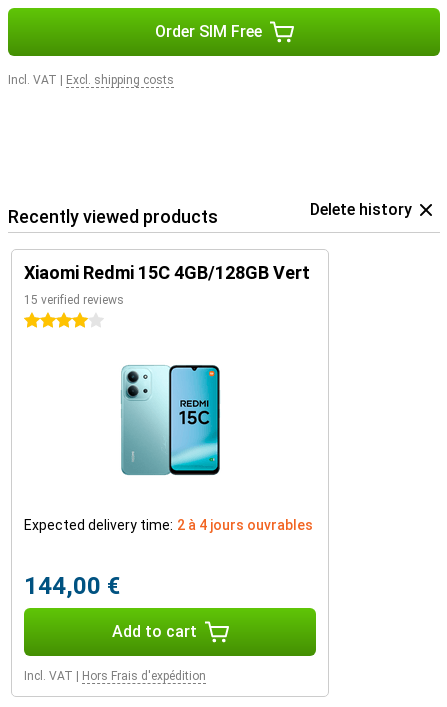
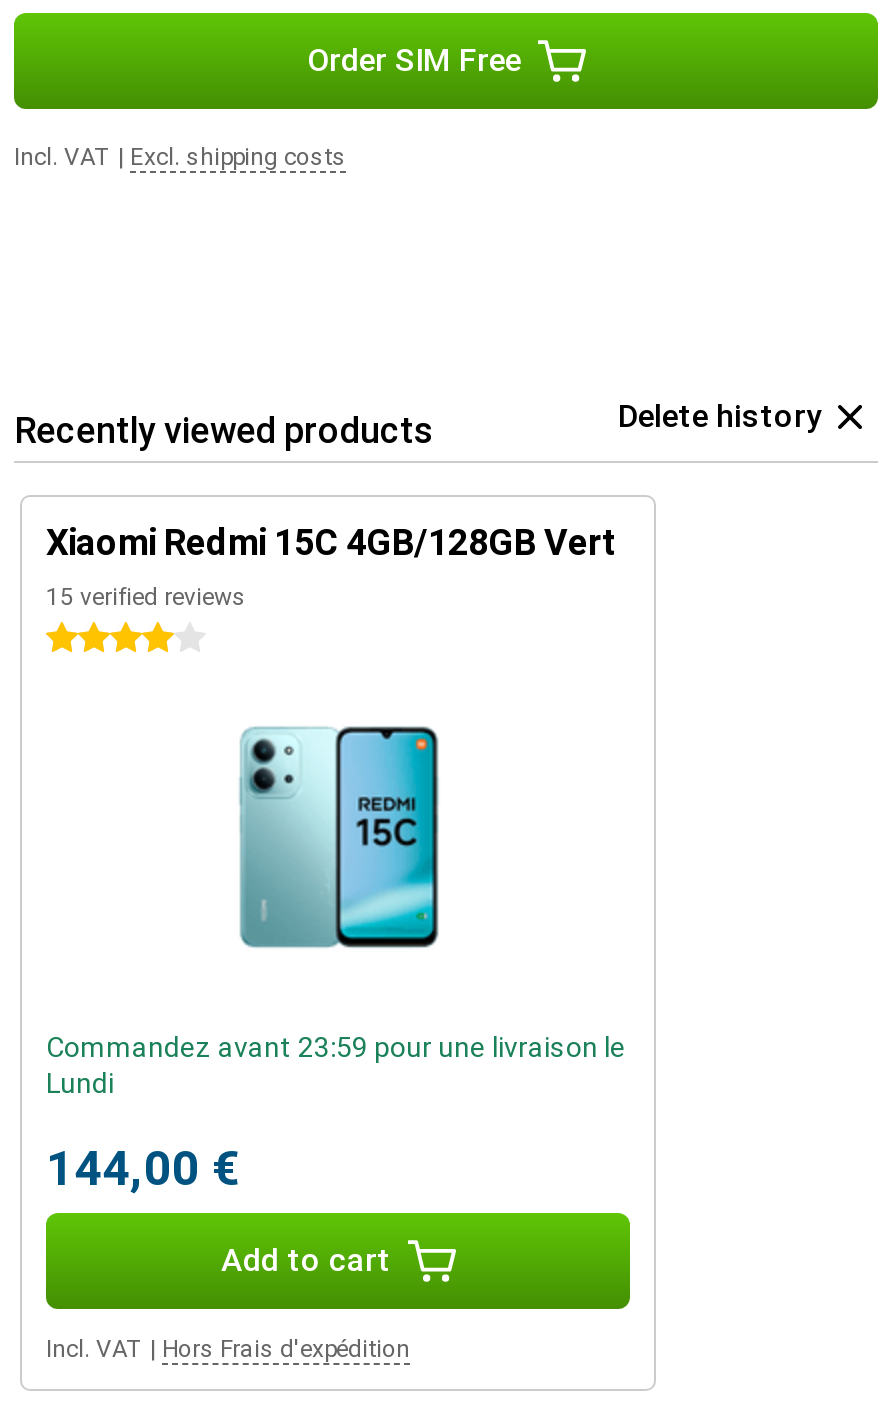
[24,517,313,533] Expected delivery time: 2 à 4 jours ouvrables -> [46,1031,626,1099] Commandez avant 23:59 pour une livraison le | Lundi

